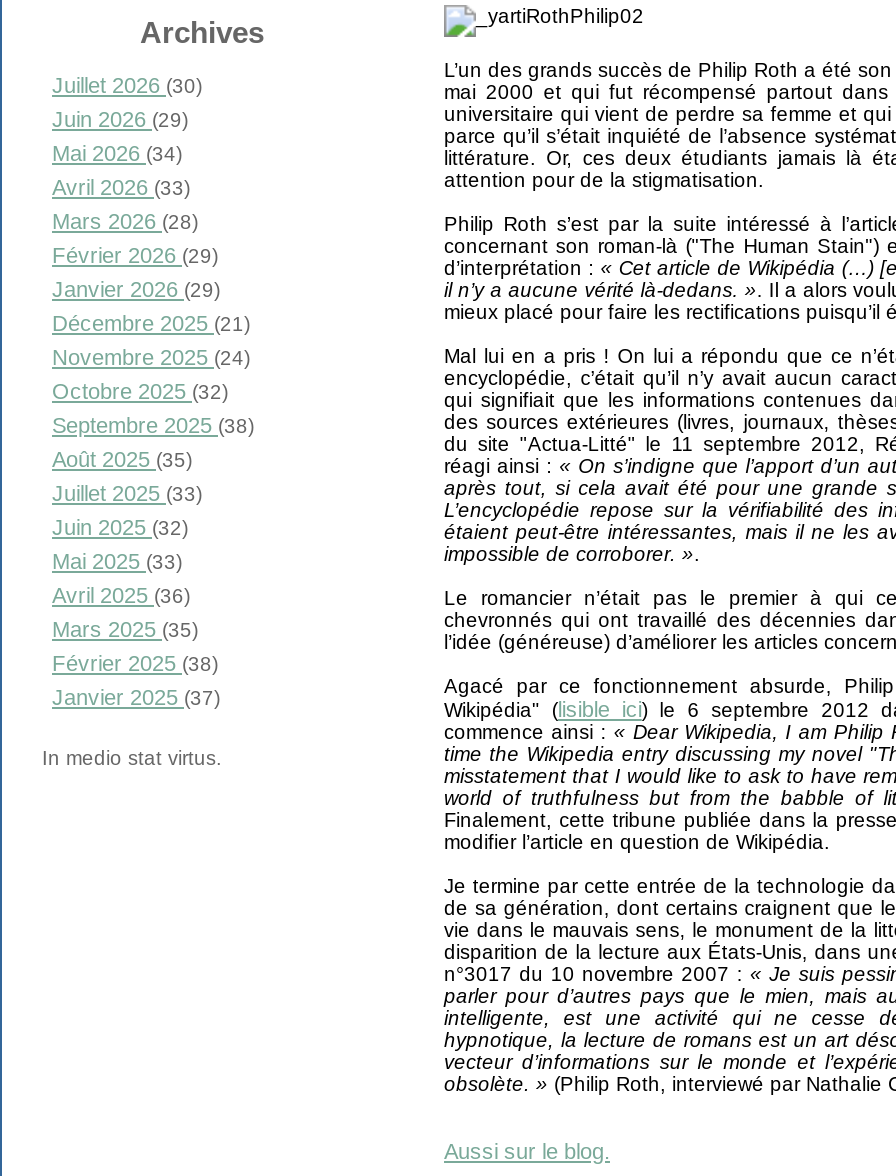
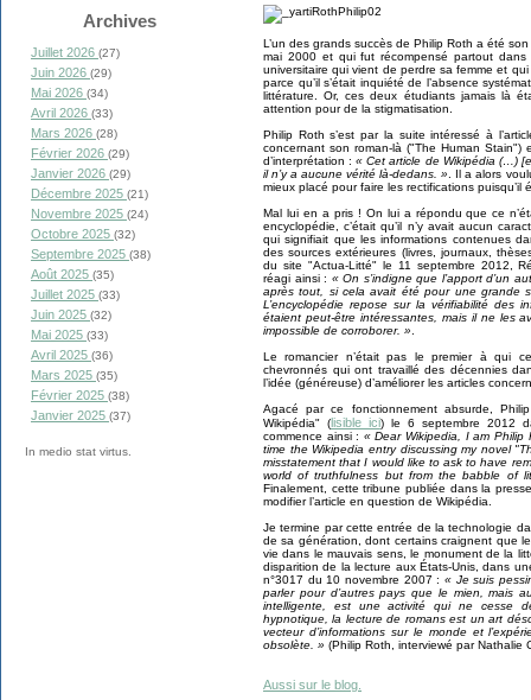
[52,73,202,97] Juillet 2026 (30) -> [31,45,120,59] Juillet 2026 (27)

